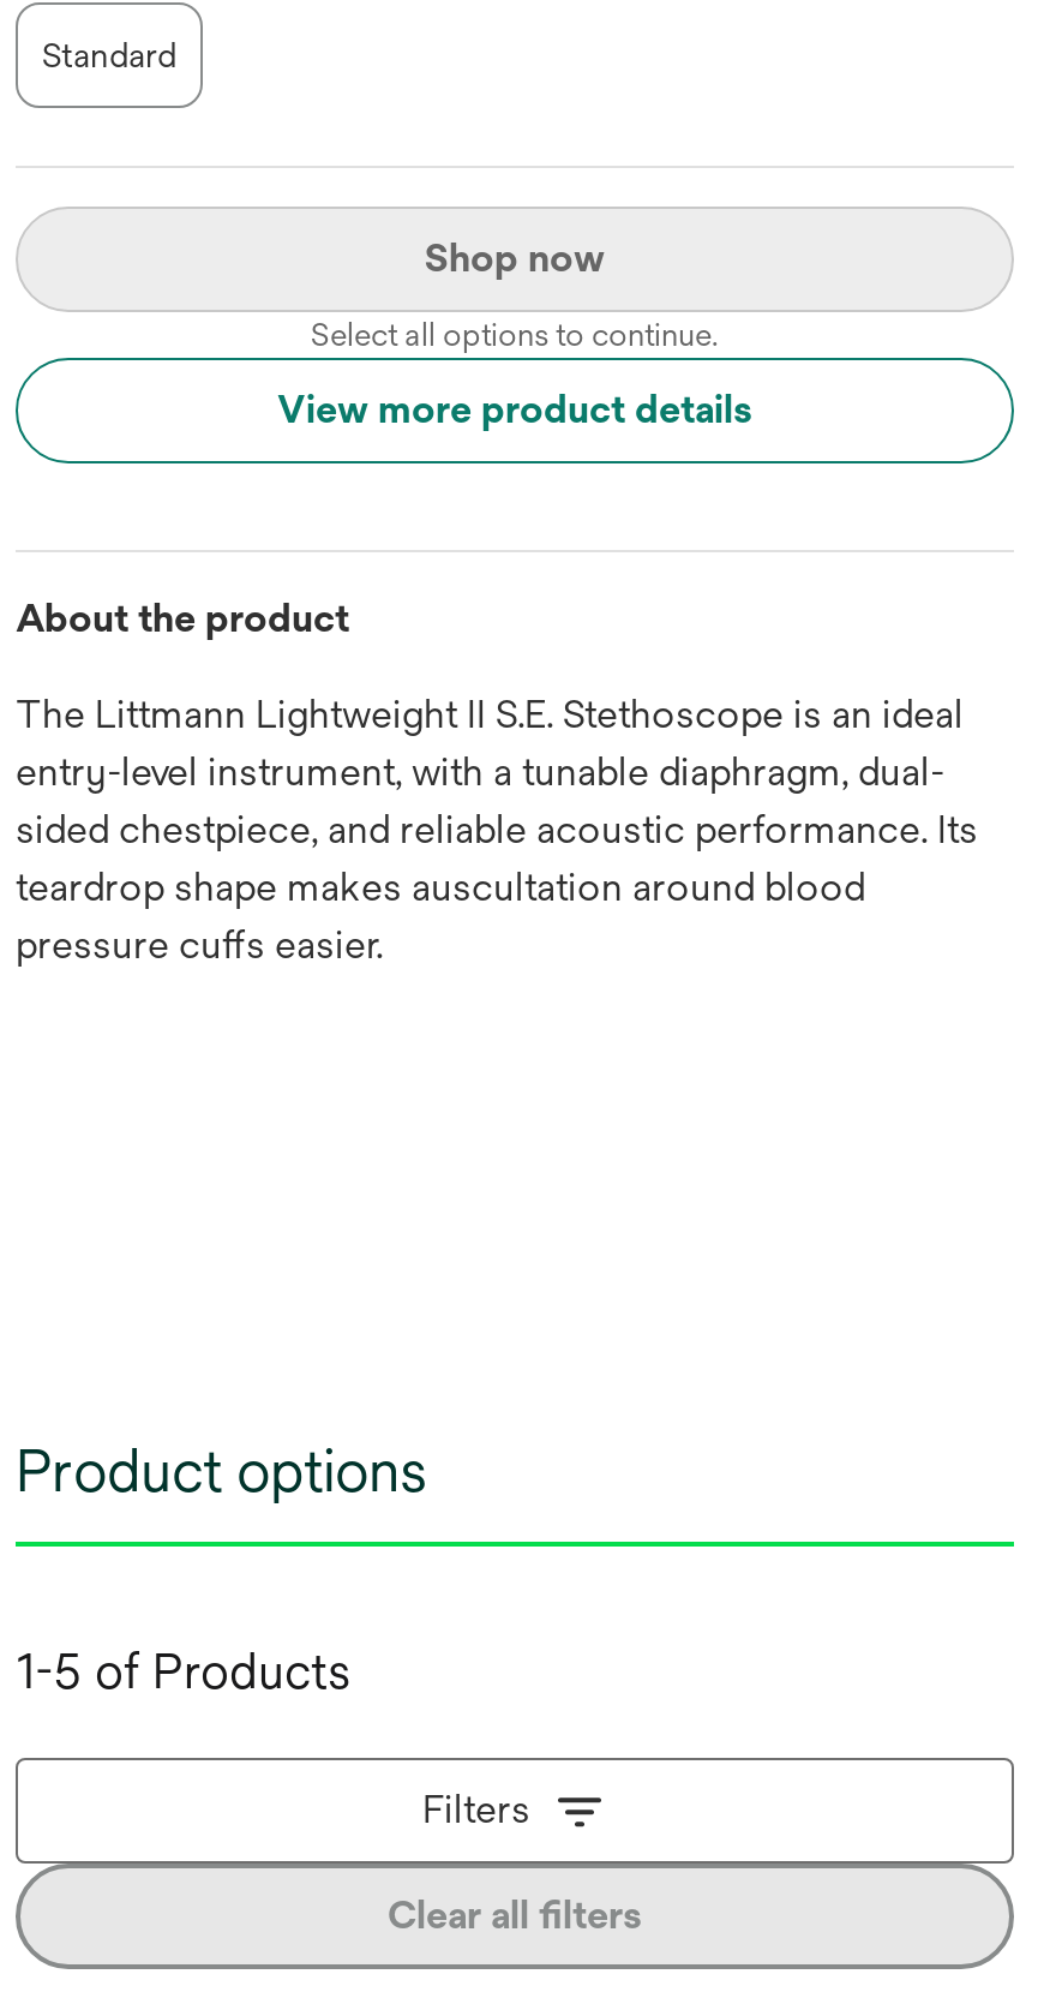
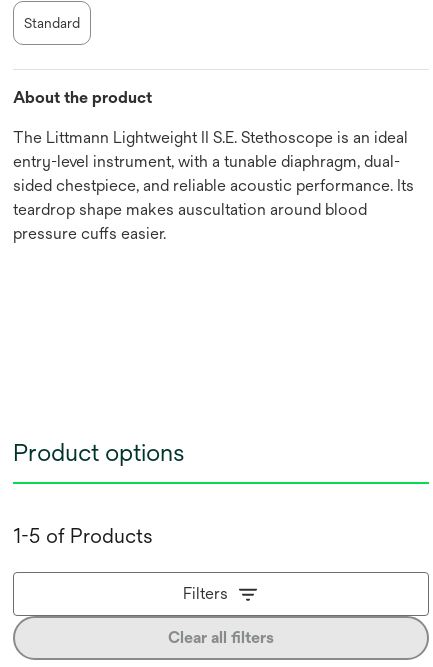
[277,236,752,433] Shop now | Select all options to continue. | View more product details -> none

